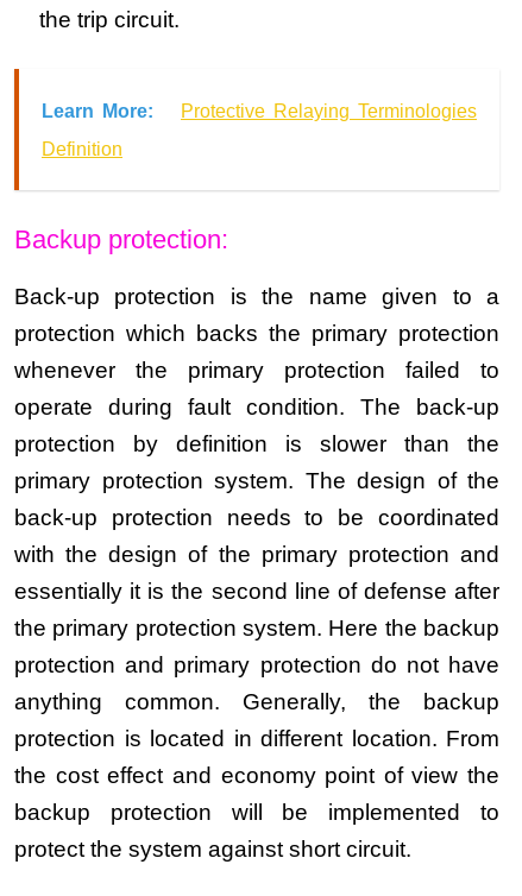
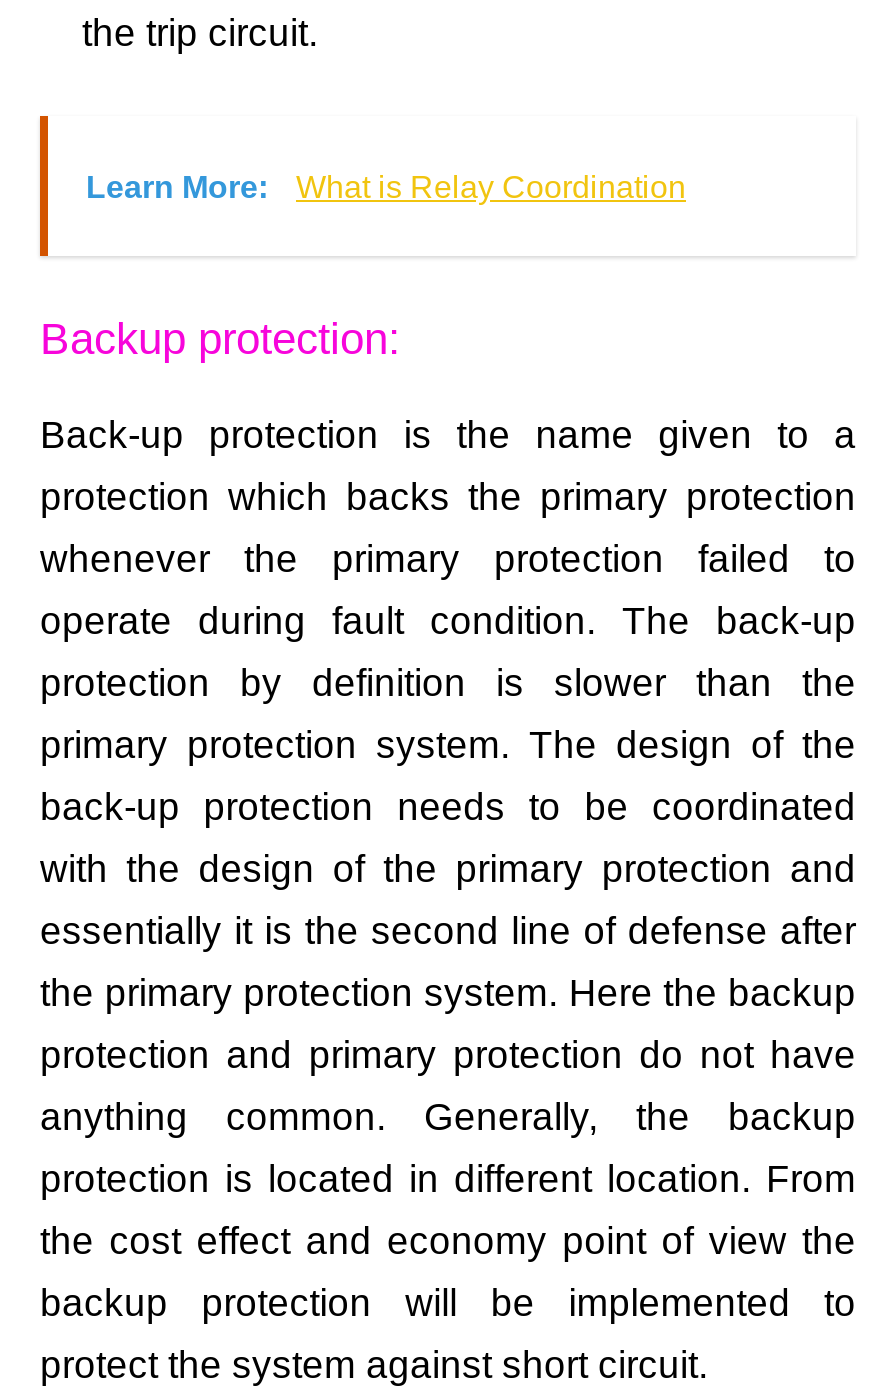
[42,101,477,159] Learn More: | Protective Relaying Terminologies | Definition -> [86,170,686,204] Learn More: What is Relay Coordination

